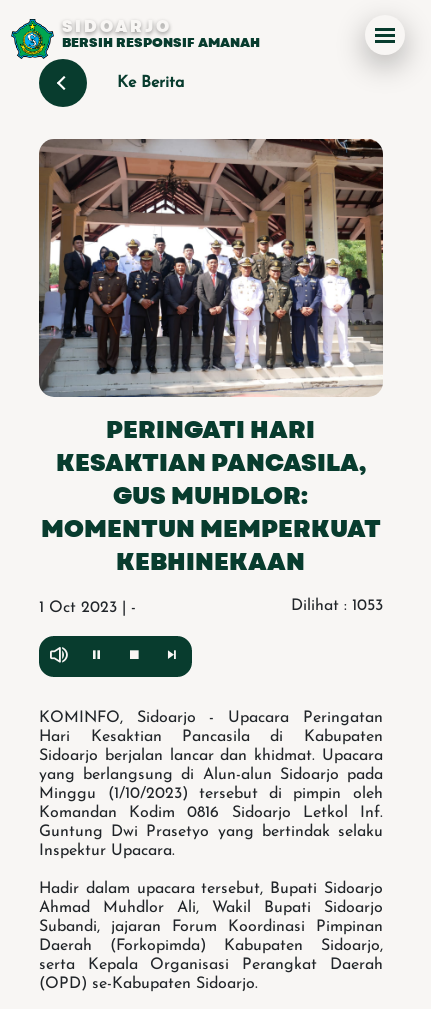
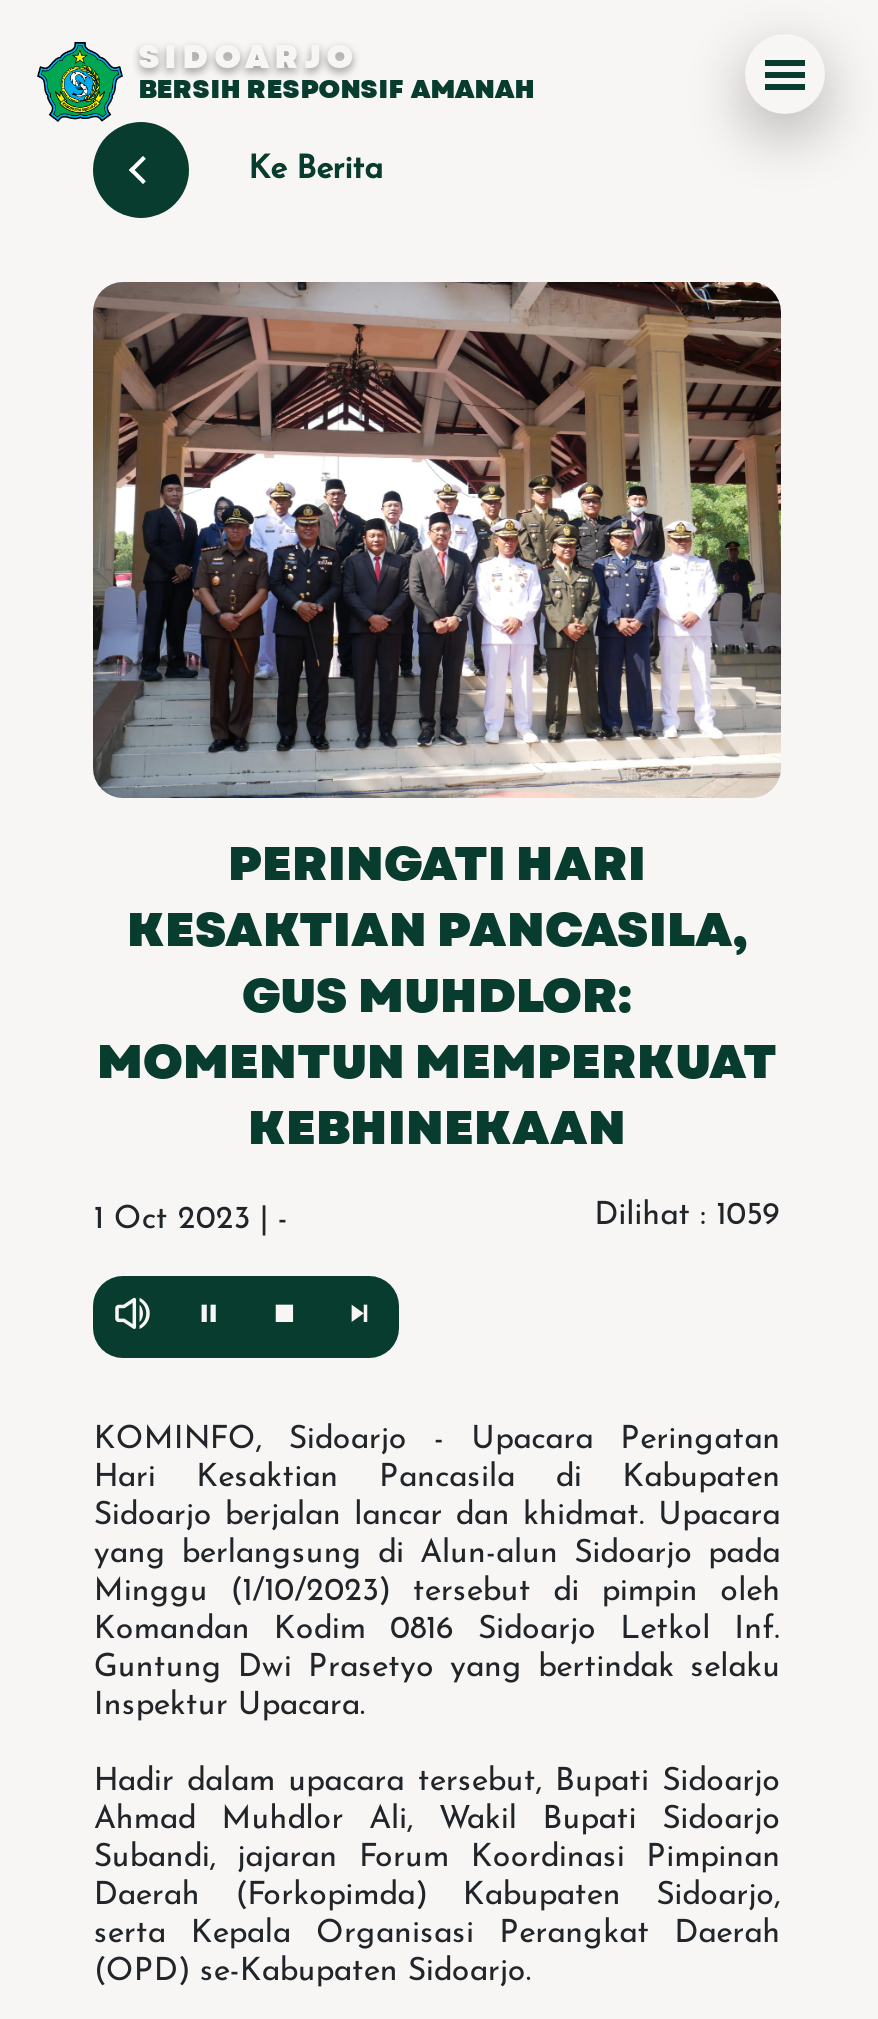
[291,598,383,614] Dilihat : 1053 -> [594,1199,780,1231] Dilihat : 1059

